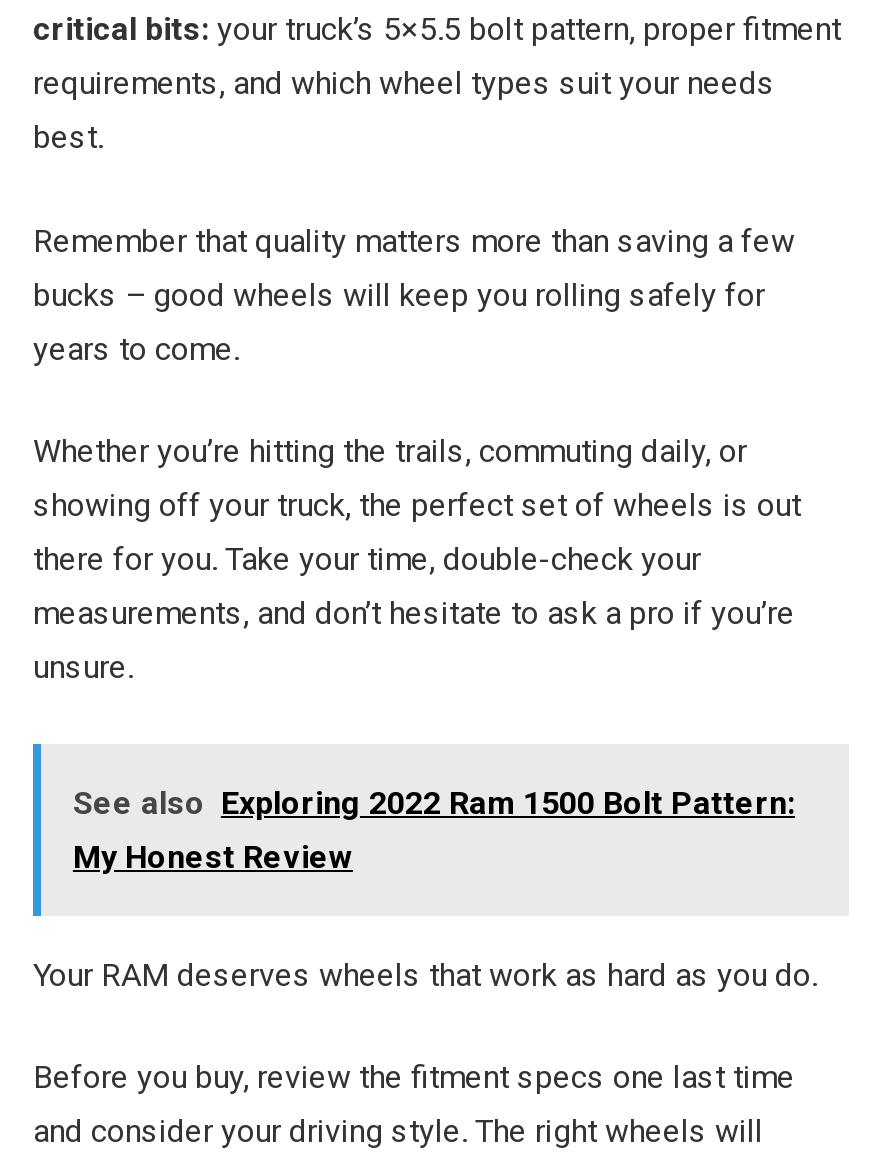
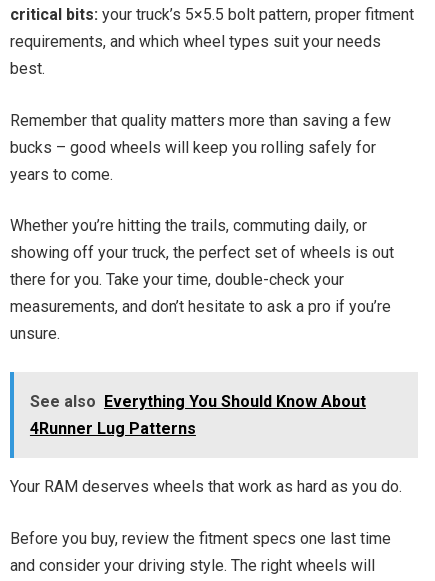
[73,783,795,875] See also Exploring 2022 Ram 1500 Bolt Pattern: | My Honest Review -> [30,392,366,438] See also Everything You Should Know About | 4Runner Lug Patterns

